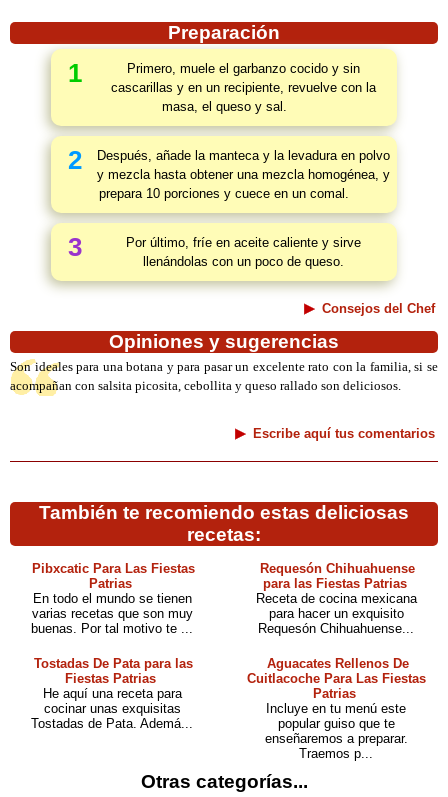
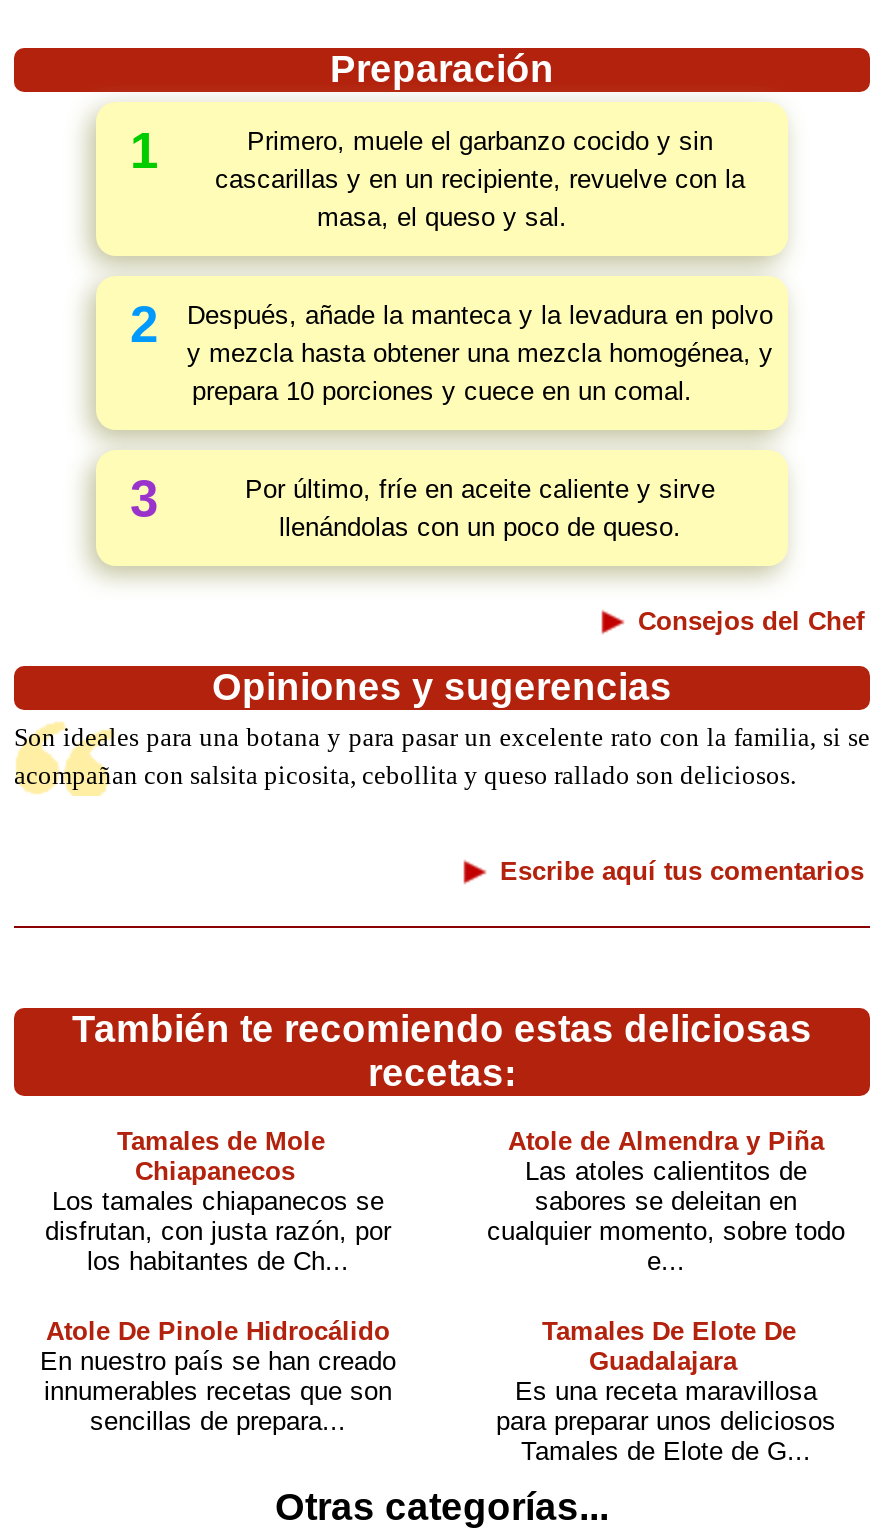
[31,561,195,636] Pibxcatic Para Las Fiestas | Patrias | En todo el mundo se tienen | varias recetas que son muy | buenas. Por tal motivo te ... -> [45,1126,391,1276] Tamales de Mole | Chiapanecos | Los tamales chiapanecos se | disfrutan, con justa razón, por | los habitantes de Ch...
[255,561,416,636] Requesón Chihuahuense | para las Fiestas Patrias | Receta de cocina mexicana | para hacer un exquisito | Requesón Chihuahuense... -> [487,1126,845,1276] Atole de Almendra y Piña | Las atoles calientitos de | sabores se deleitan en | cualquier momento, sobre todo | e...
[31,656,193,731] Tostadas De Pata para las | Fiestas Patrias | He aquí una receta para | cocinar unas exquisitas | Tostadas de Pata. Ademá... -> [40,1316,396,1436] Atole De Pinole Hidrocálido | En nuestro país se han creado | innumerables recetas que son | sencillas de prepara...
[246,656,425,761] Aguacates Rellenos De | Cuitlacoche Para Las Fiestas | Patrias | Incluye en tu menú este | popular guiso que te | enseñaremos a preparar. | Traemos p... -> [496,1316,836,1466] Tamales De Elote De | Guadalajara | Es una receta maravillosa | para preparar unos deliciosos | Tamales de Elote de G...

